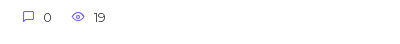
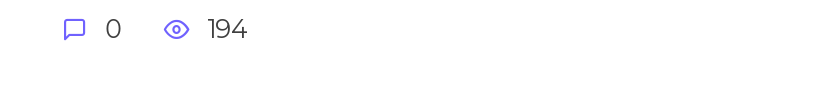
[94,10,106,25] 19 -> [207,14,247,44] 194

